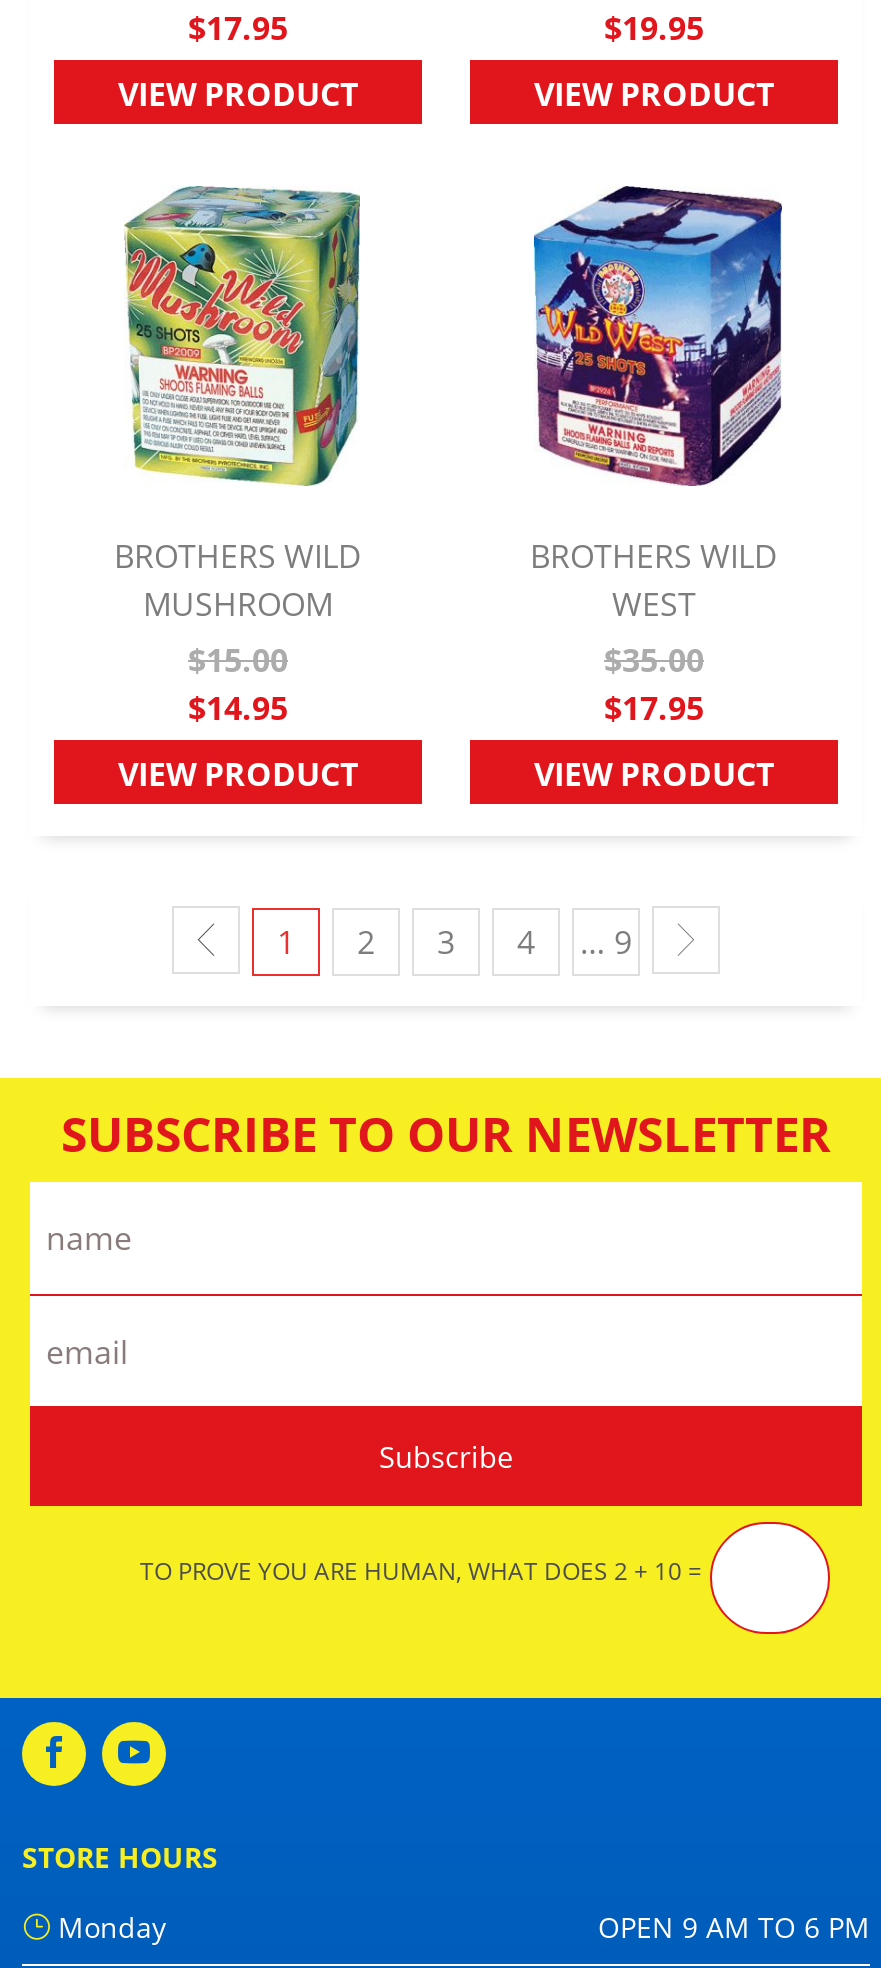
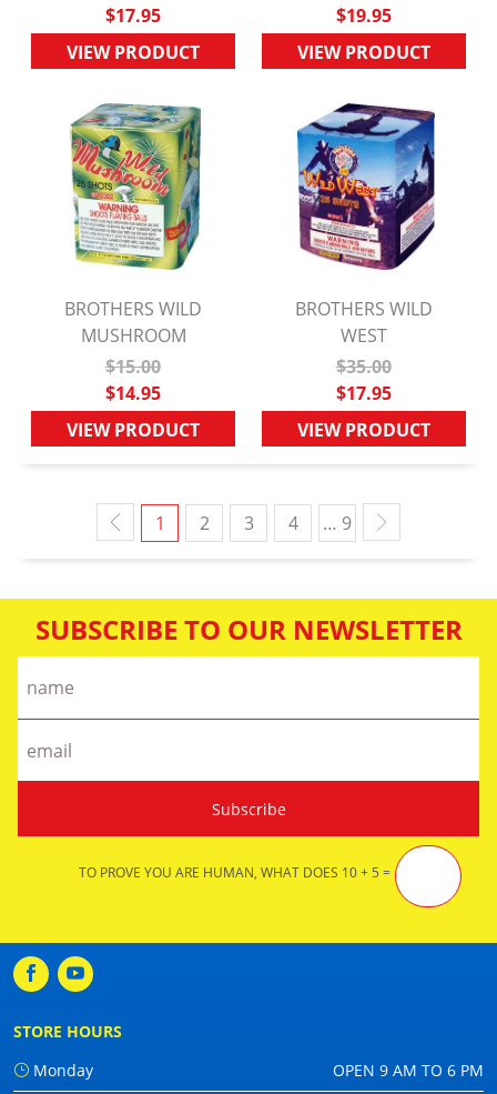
[140,1555,702,1589] TO PROVE YOU ARE HUMAN, WHAT DOES 2 + 10 = -> [79,863,390,882] TO PROVE YOU ARE HUMAN, WHAT DOES 10 + 5 =

